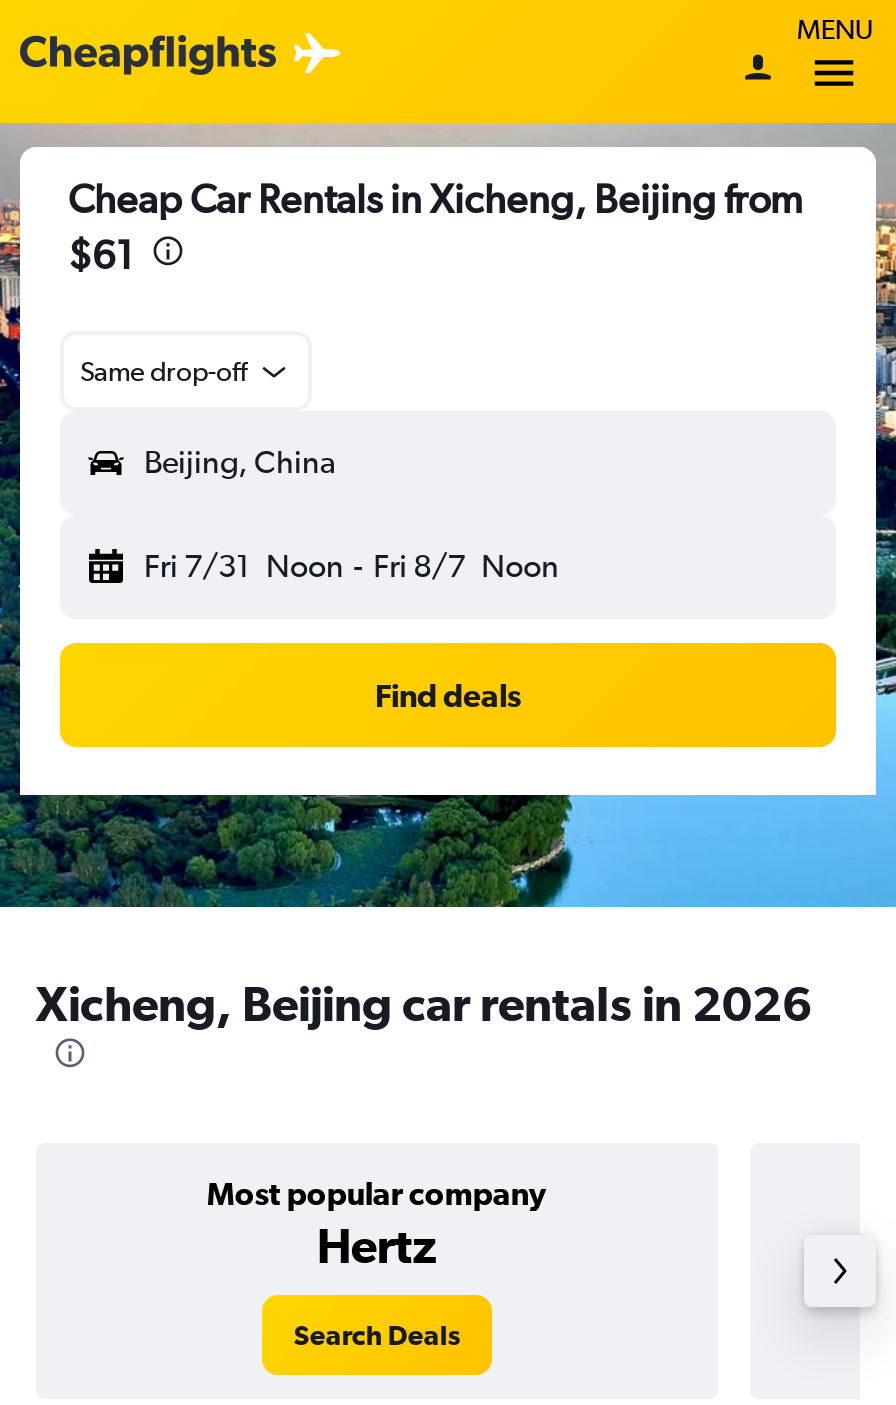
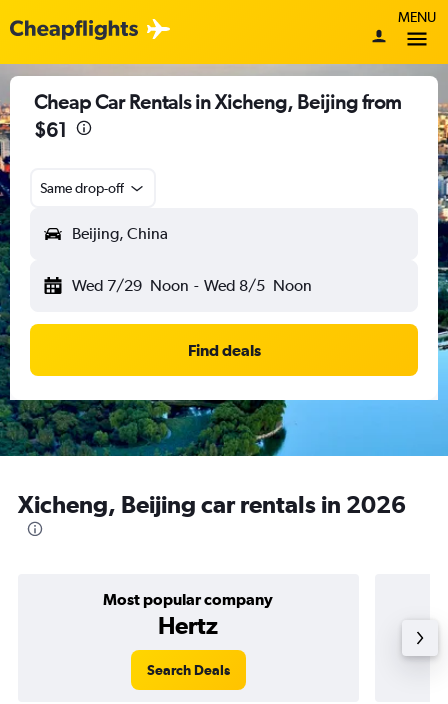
[144,547,559,585] Fri 7/31 Noon - Fri 8/7 Noon -> [72,276,312,295] Wed 7/29 Noon - Wed 8/5 Noon

